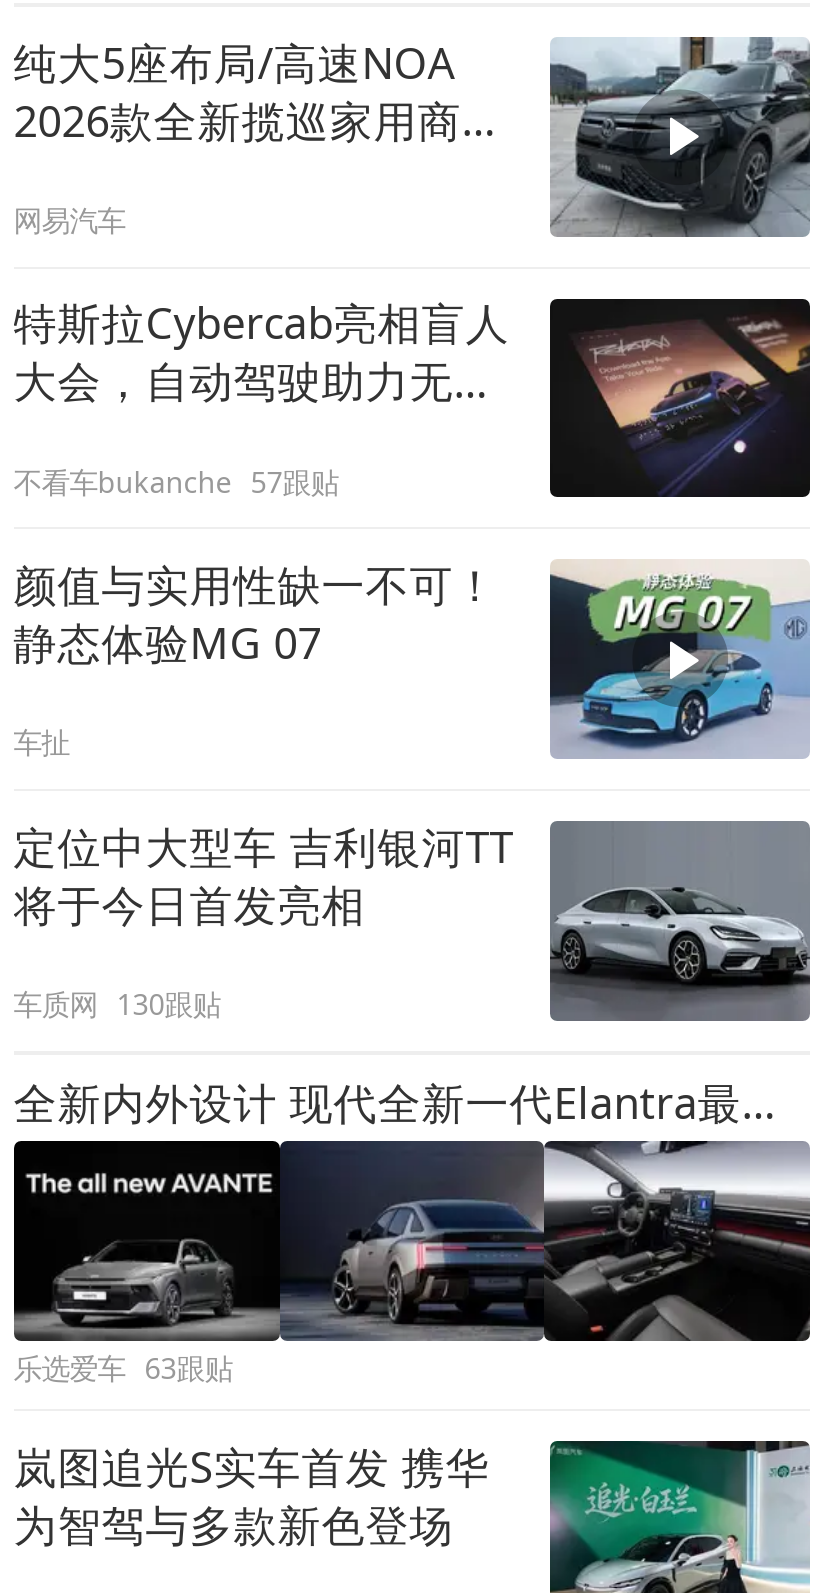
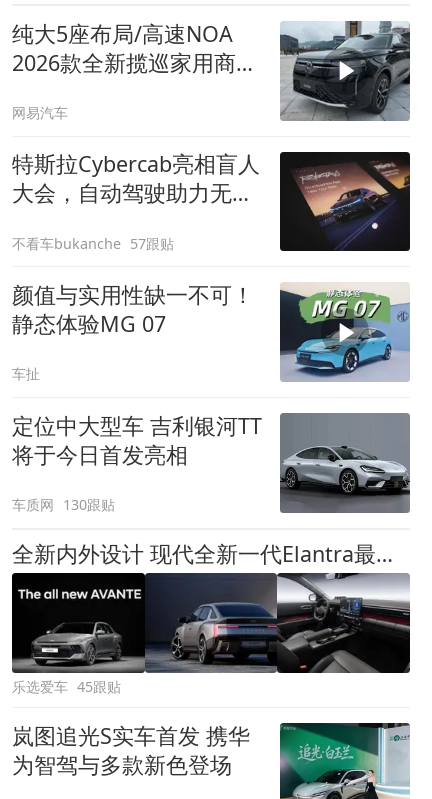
[13,1350,233,1388] 乐选爱车 63跟贴 -> [12,677,121,696] 乐选爱车 45跟贴

